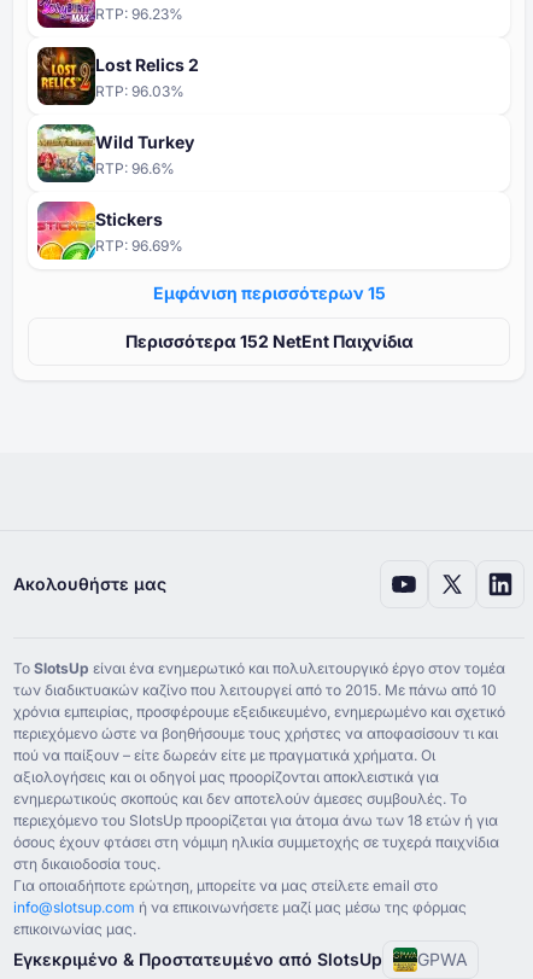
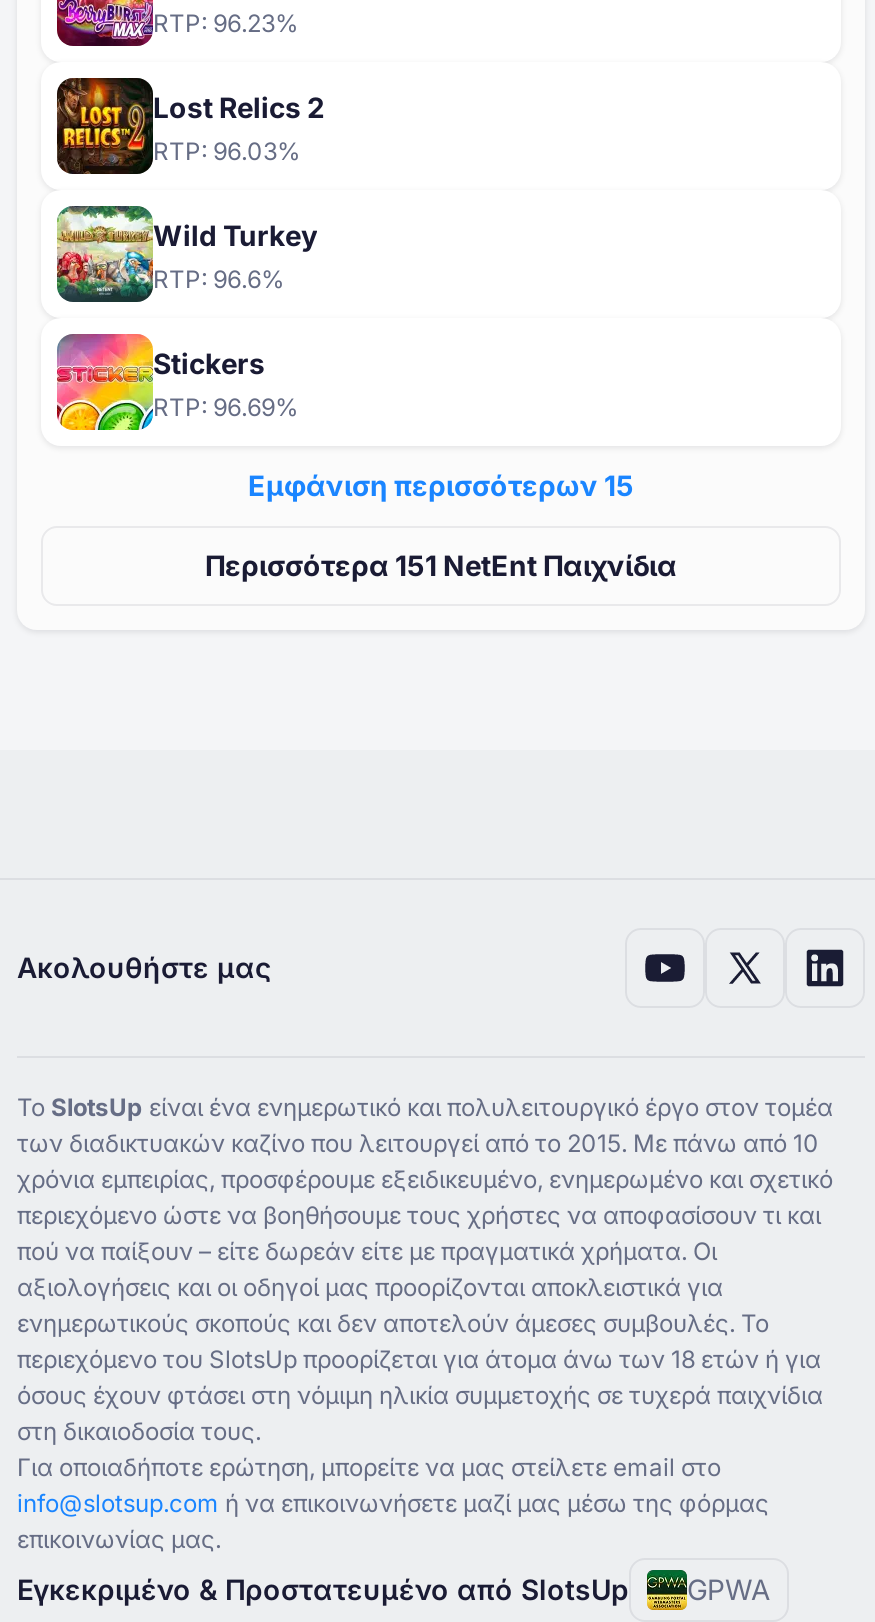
[125,331,413,352] Περισσότερα 152 NetEnt Παιχνίδια -> [205,549,677,583] Περισσότερα 151 NetEnt Παιχνίδια

